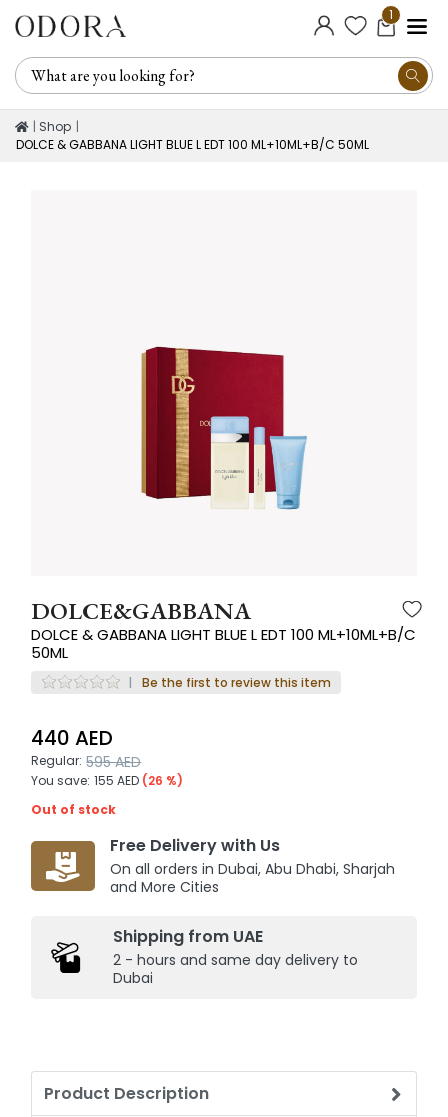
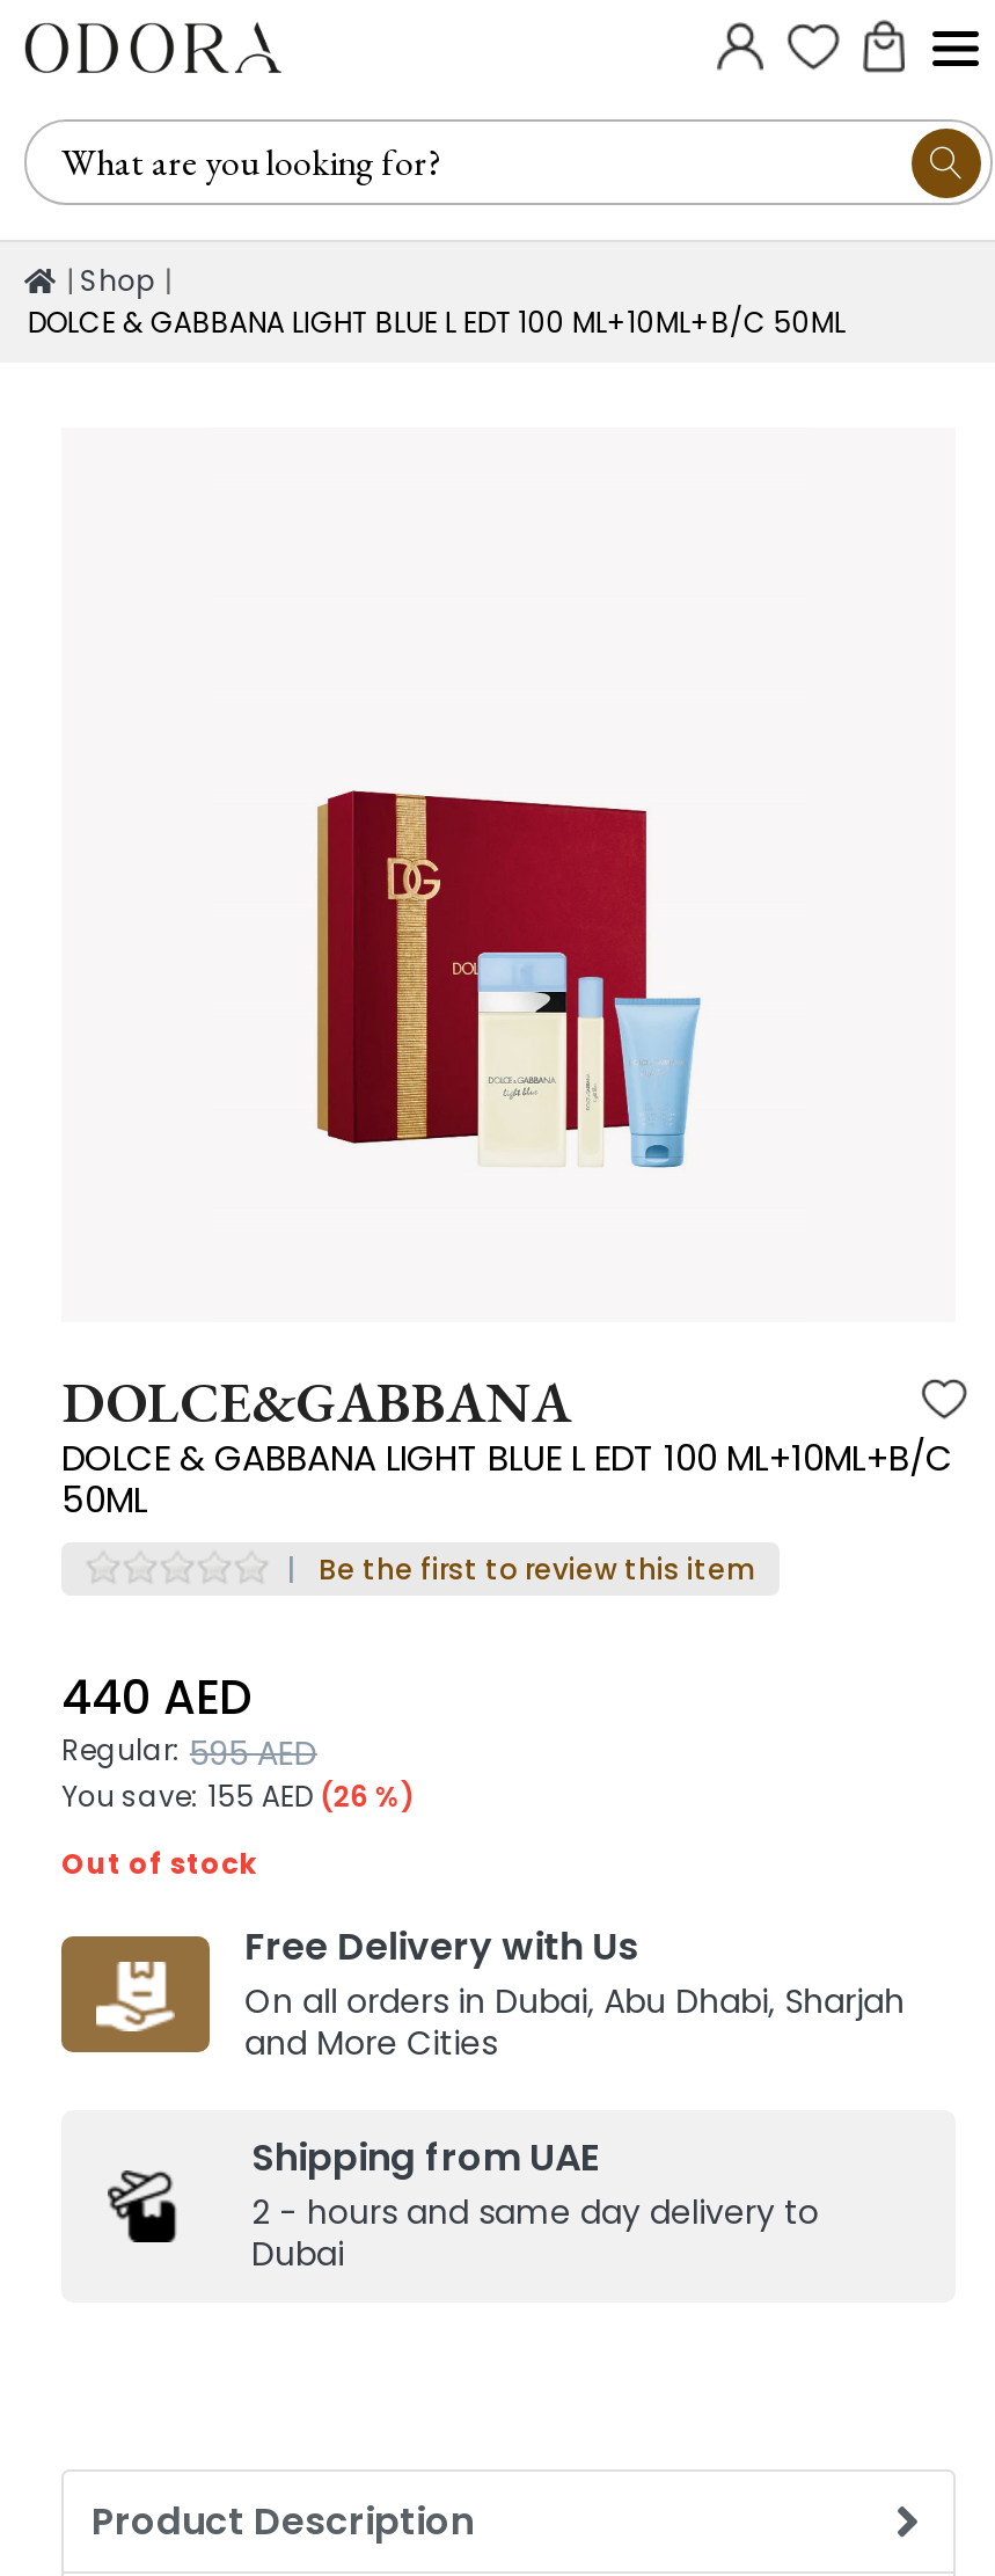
[389,6,393,23] 1 -> none

